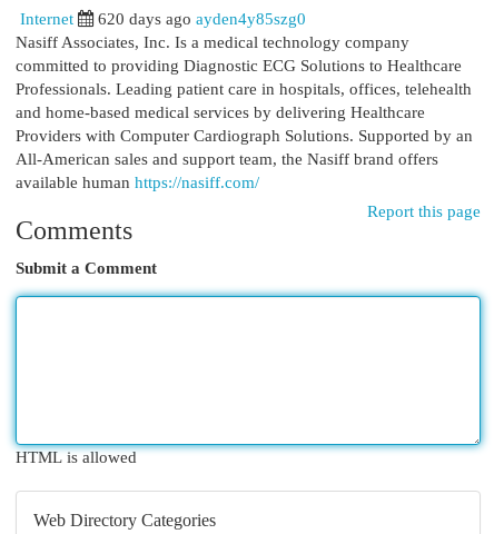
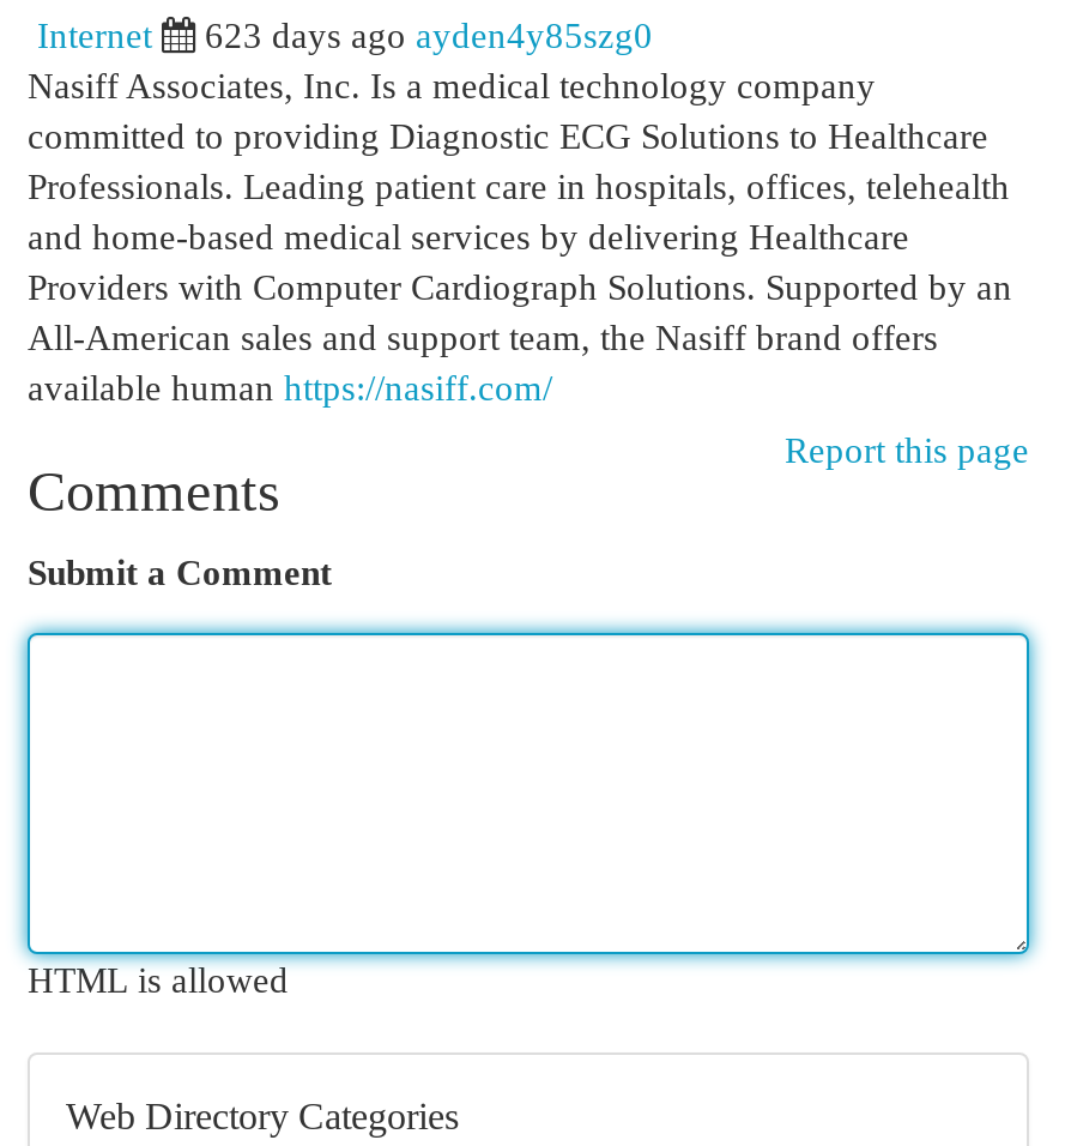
[98,9,306,28] 620 days ago ayden4y85szg0 -> [205,14,653,55] 623 days ago ayden4y85szg0

